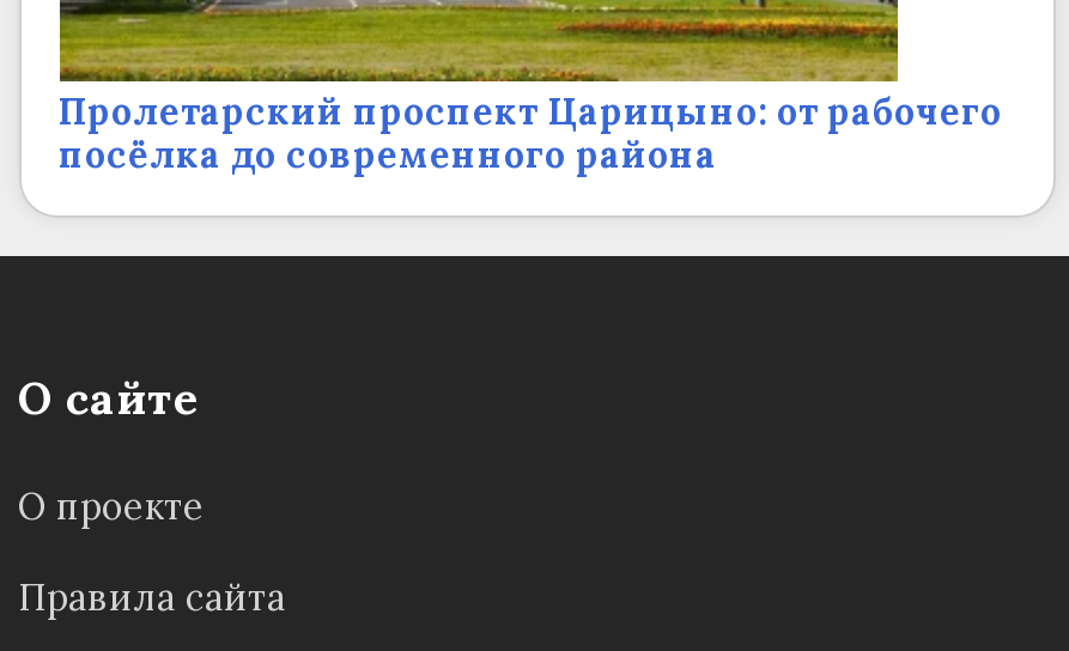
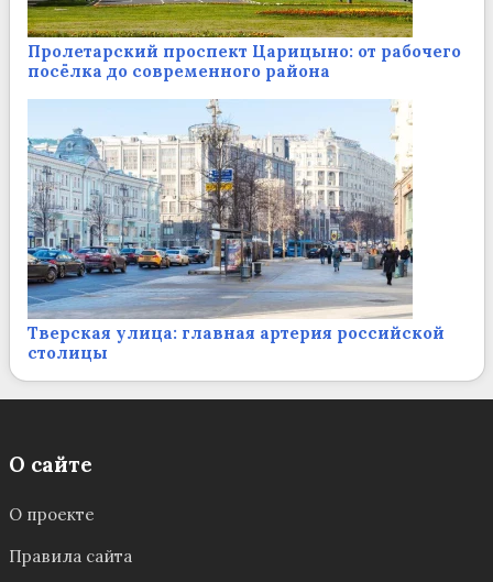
none -> [26,100,444,363] [image] | Тверская улица: главная артерия российской | столицы

